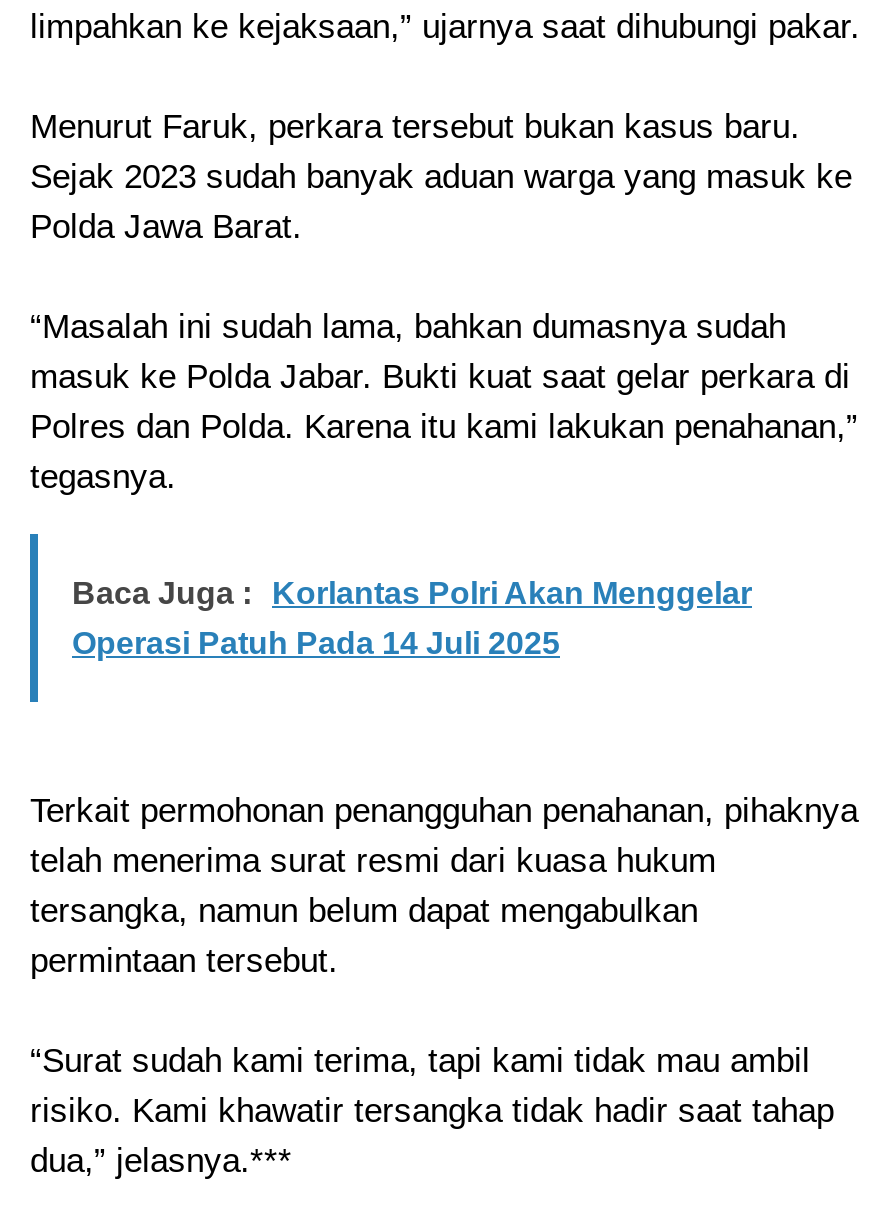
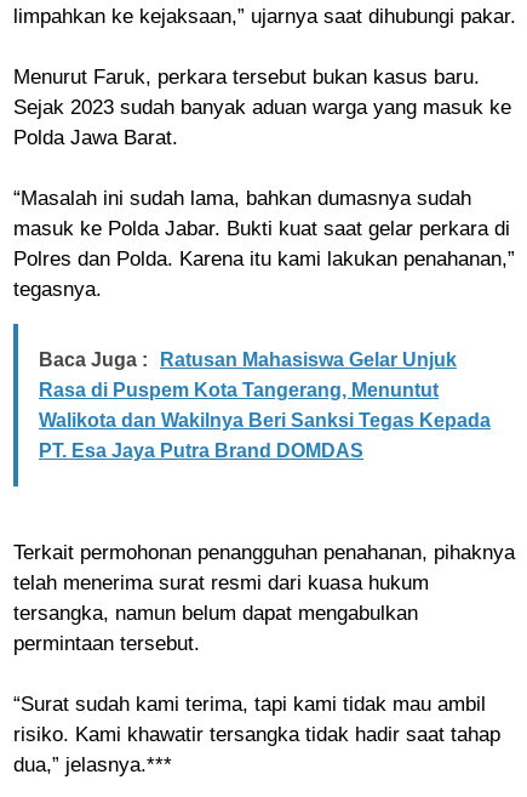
[72,575,752,659] Baca Juga : Korlantas Polri Akan Menggelar | Operasi Patuh Pada 14 Juli 2025 -> [39,349,491,460] Baca Juga : Ratusan Mahasiswa Gelar Unjuk | Rasa di Puspem Kota Tangerang, Menuntut | Walikota dan Wakilnya Beri Sanksi Tegas Kepada | PT. Esa Jaya Putra Brand DOMDAS

